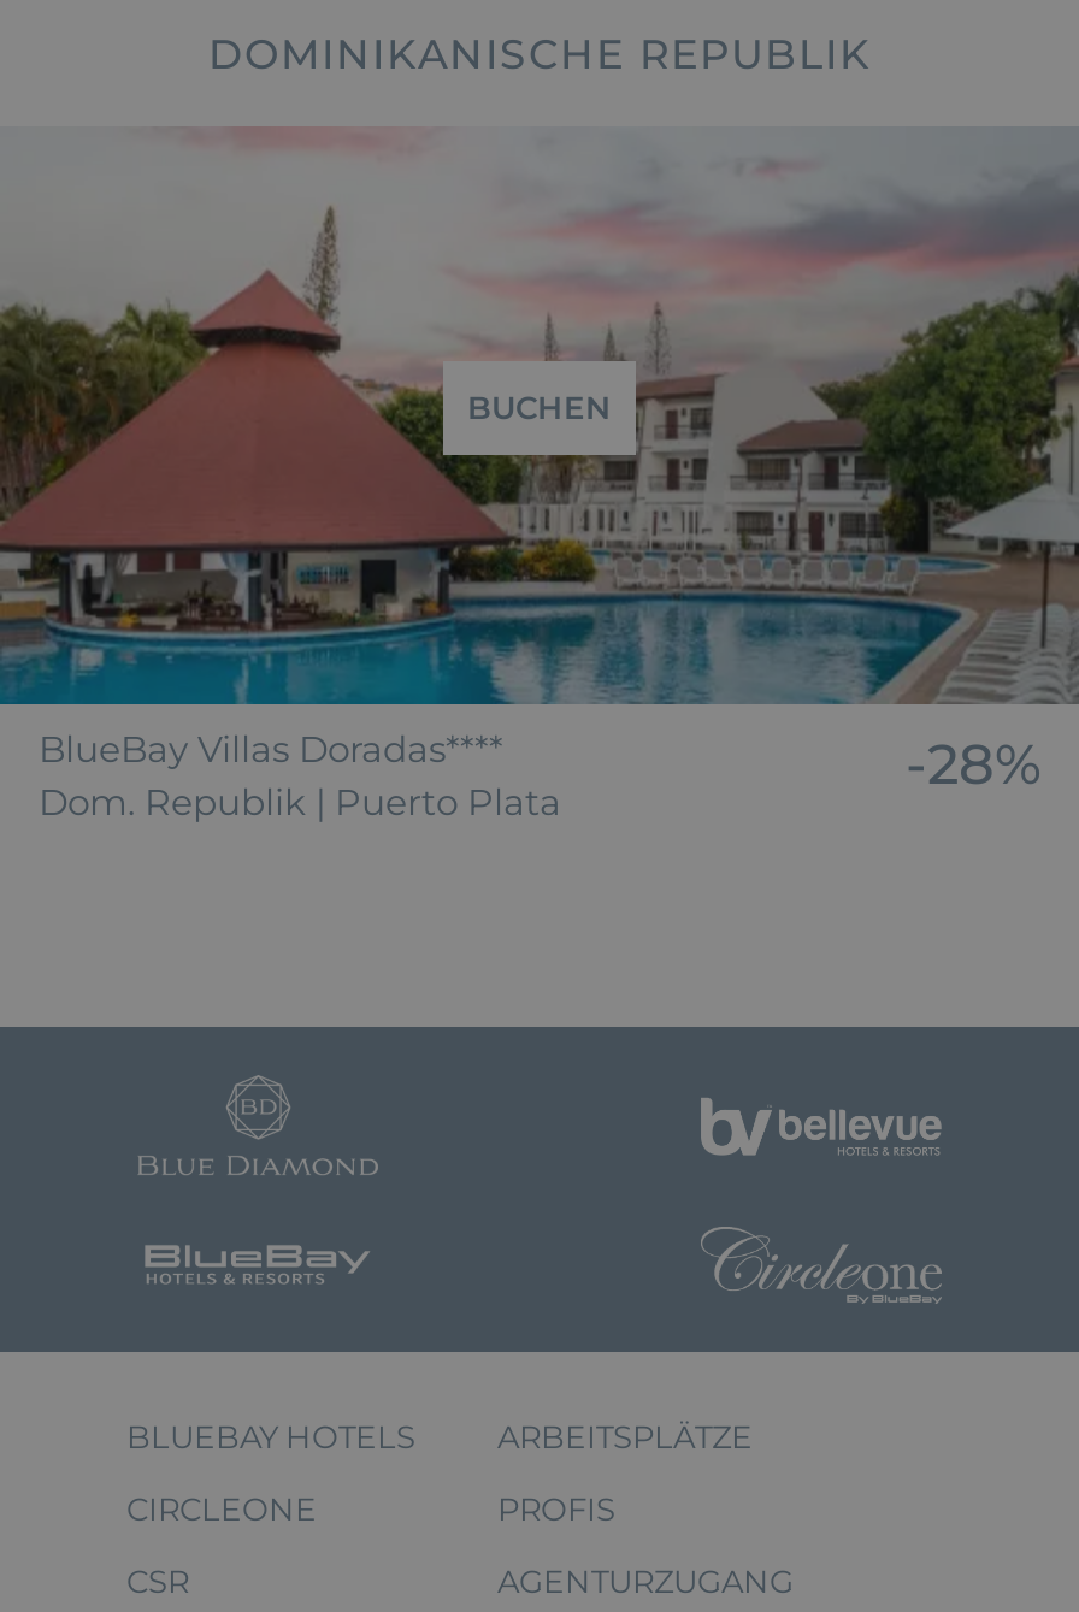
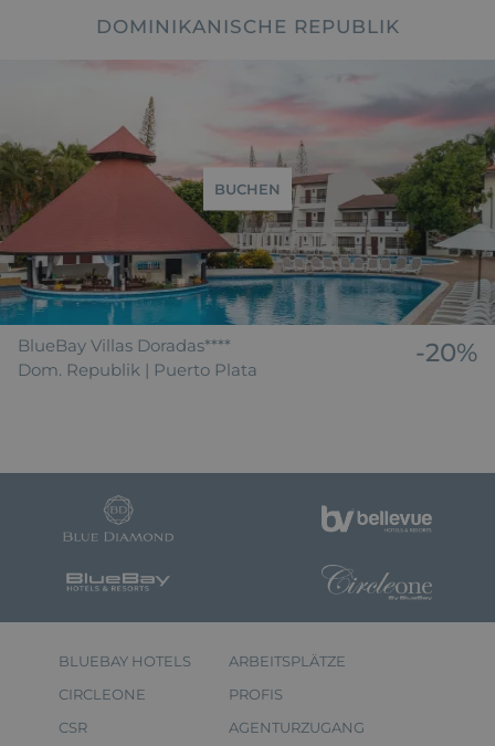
[906,731,1040,798] -28% -> [415,337,477,368] -20%

